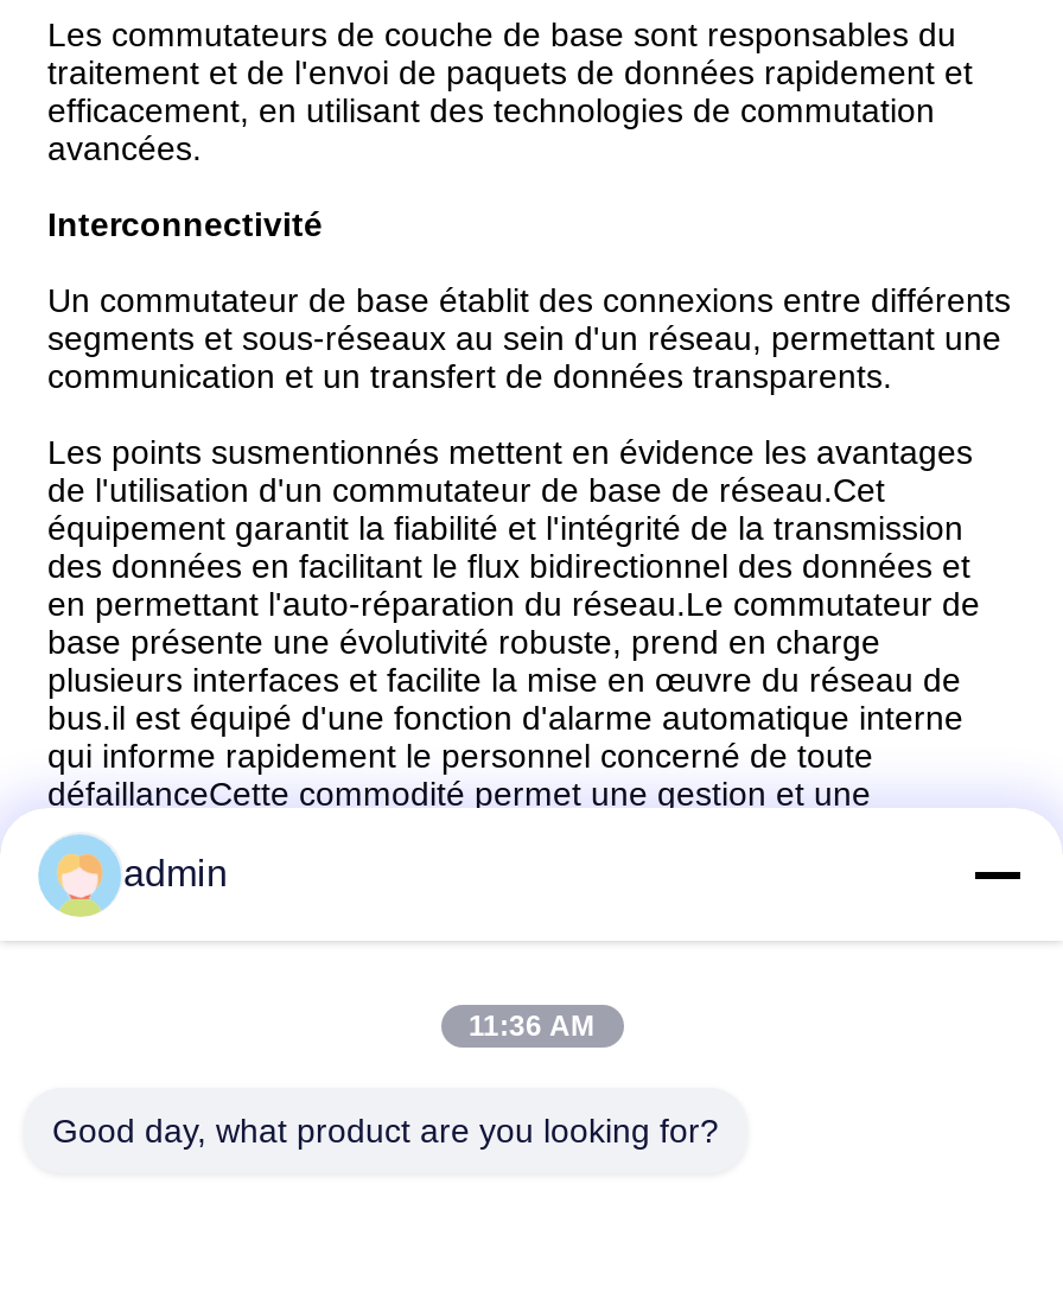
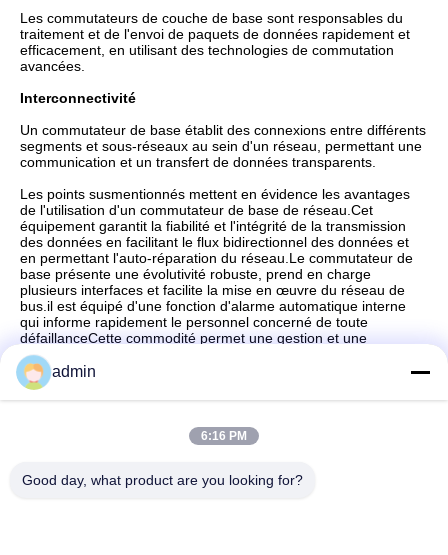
[469,1010,594,1043] 11:36 AM -> [201,429,247,443] 6:16 PM

